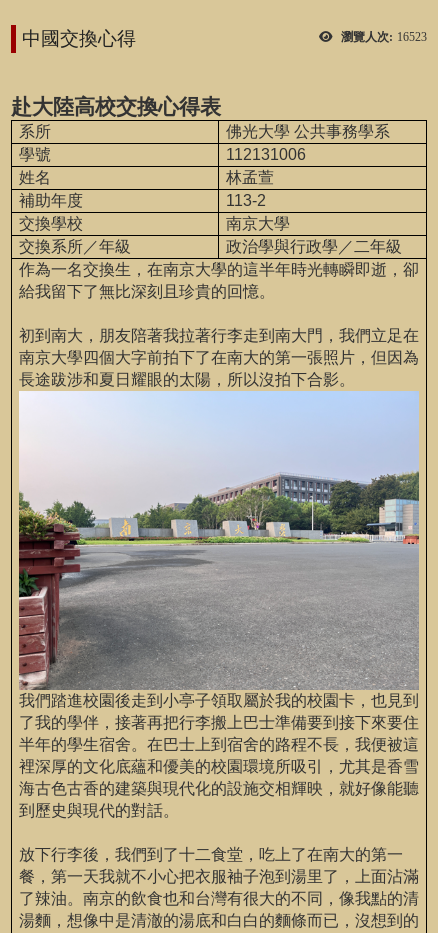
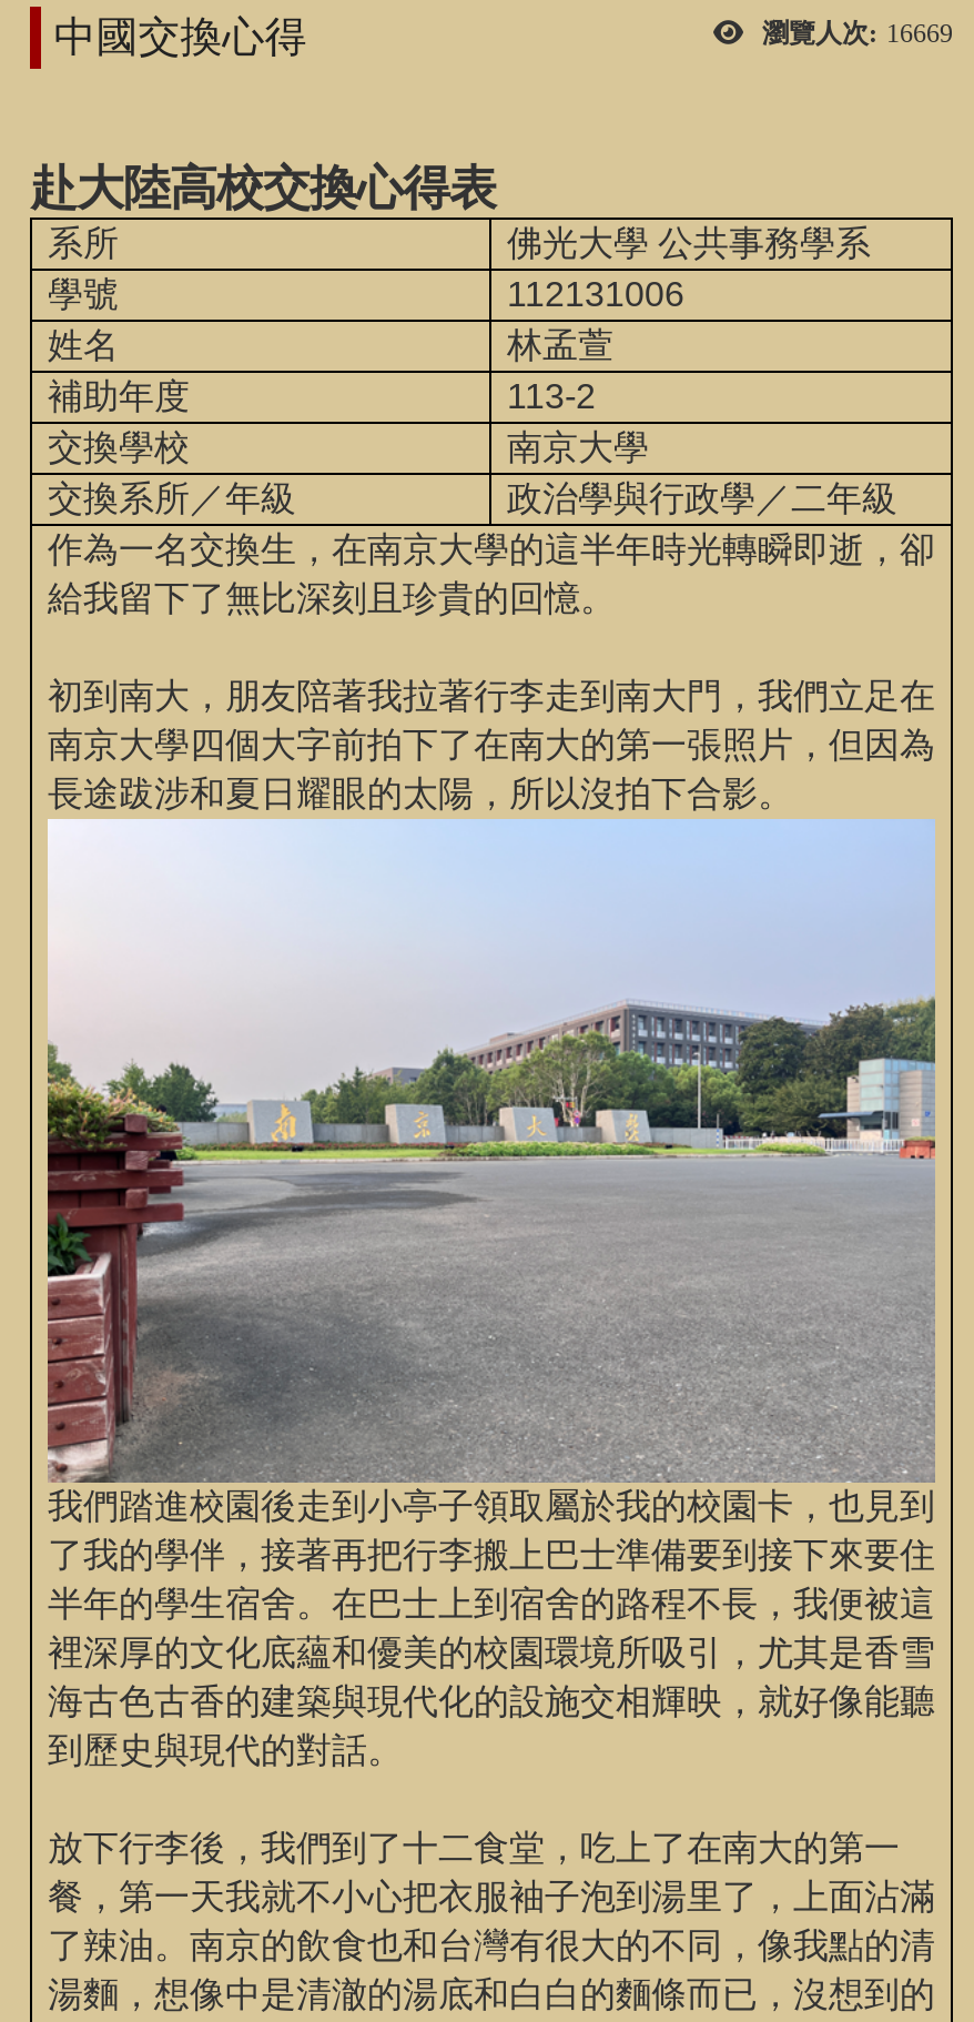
[341,30,427,44] 瀏覽人次: 16523 -> [762,18,953,49] 瀏覽人次: 16669

